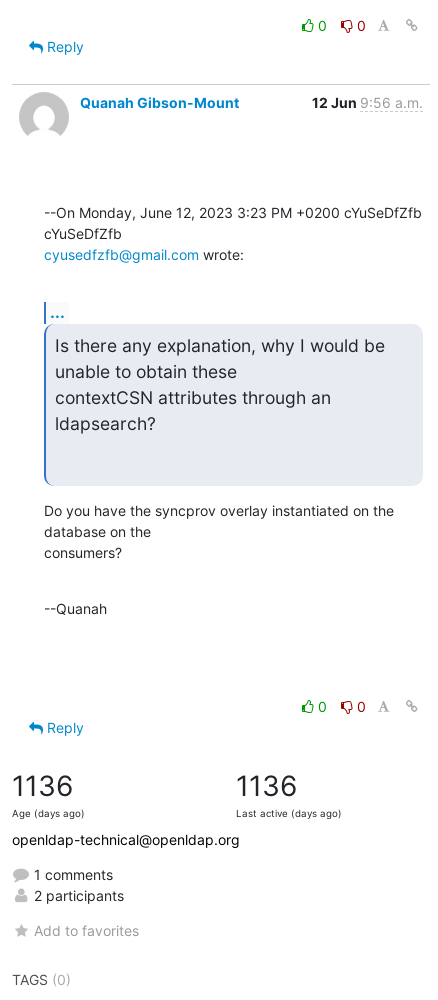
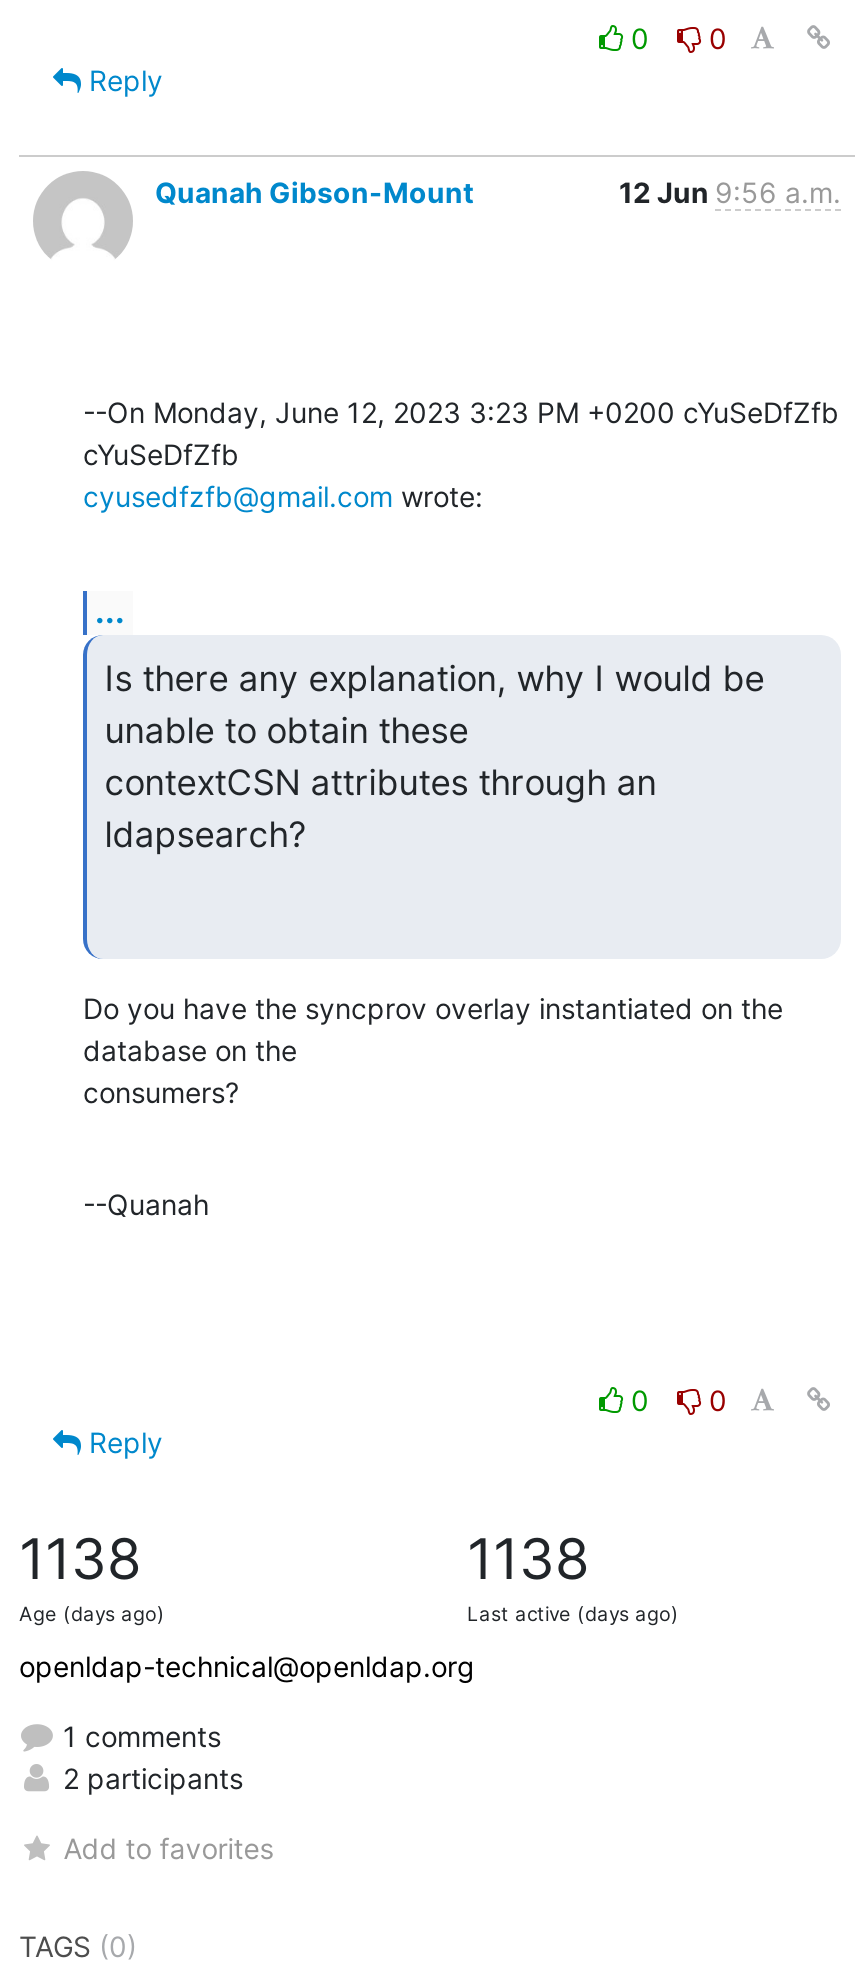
[12,769,73,803] 1136 -> [19,1525,141,1593] 1138
[236,769,297,803] 1136 -> [467,1525,589,1593] 1138

